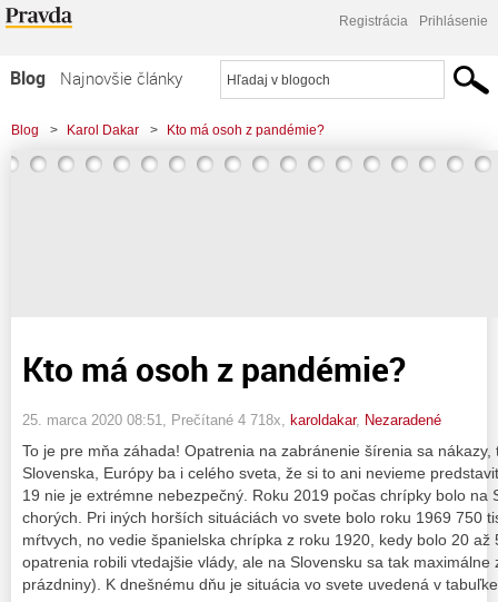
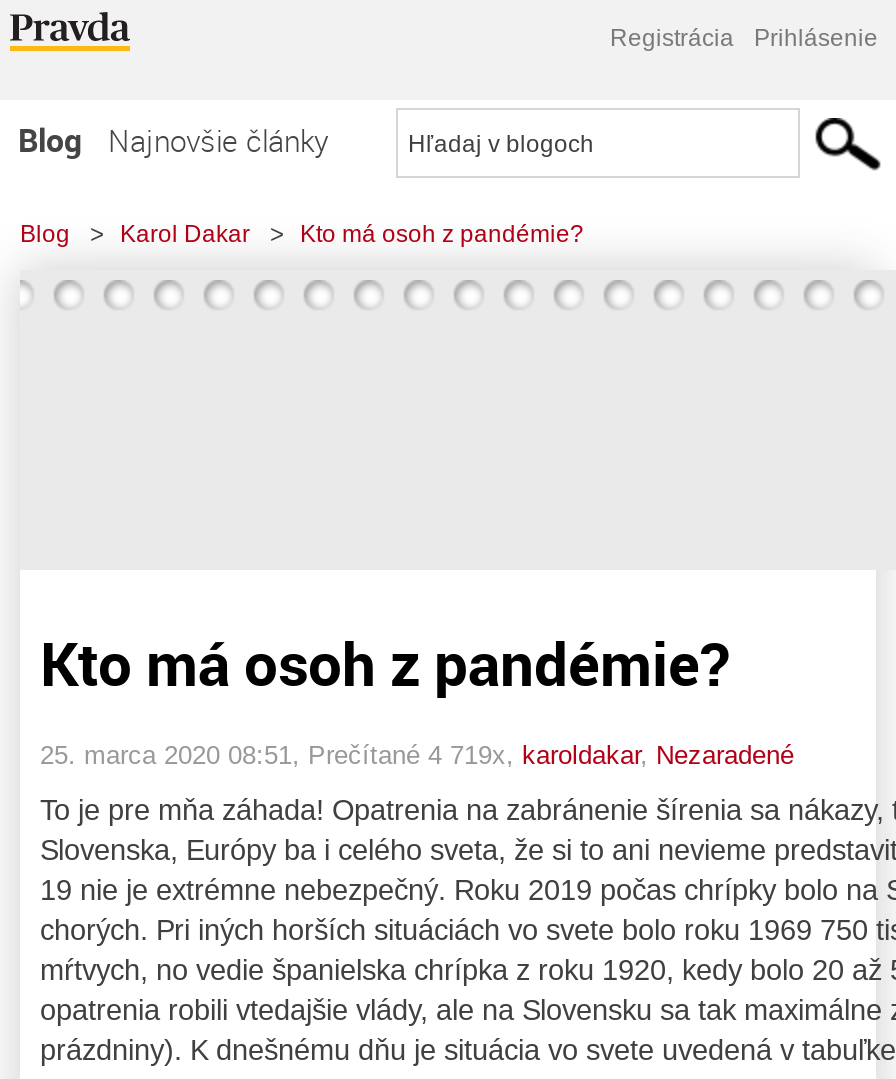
[22,411,441,428] 25. marca 2020 08:51, Prečítané 4 718x, karoldakar, Nezaradené -> [40,739,794,769] 25. marca 2020 08:51, Prečítané 4 719x, karoldakar, Nezaradené

